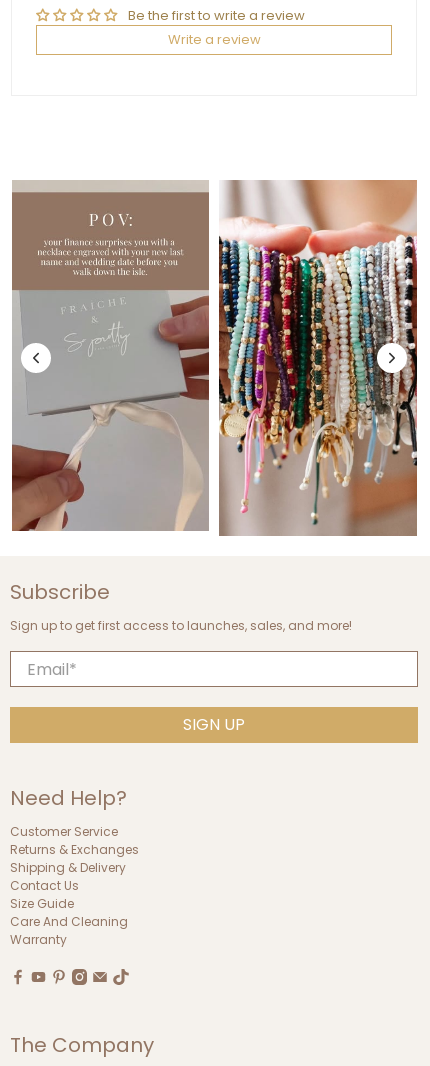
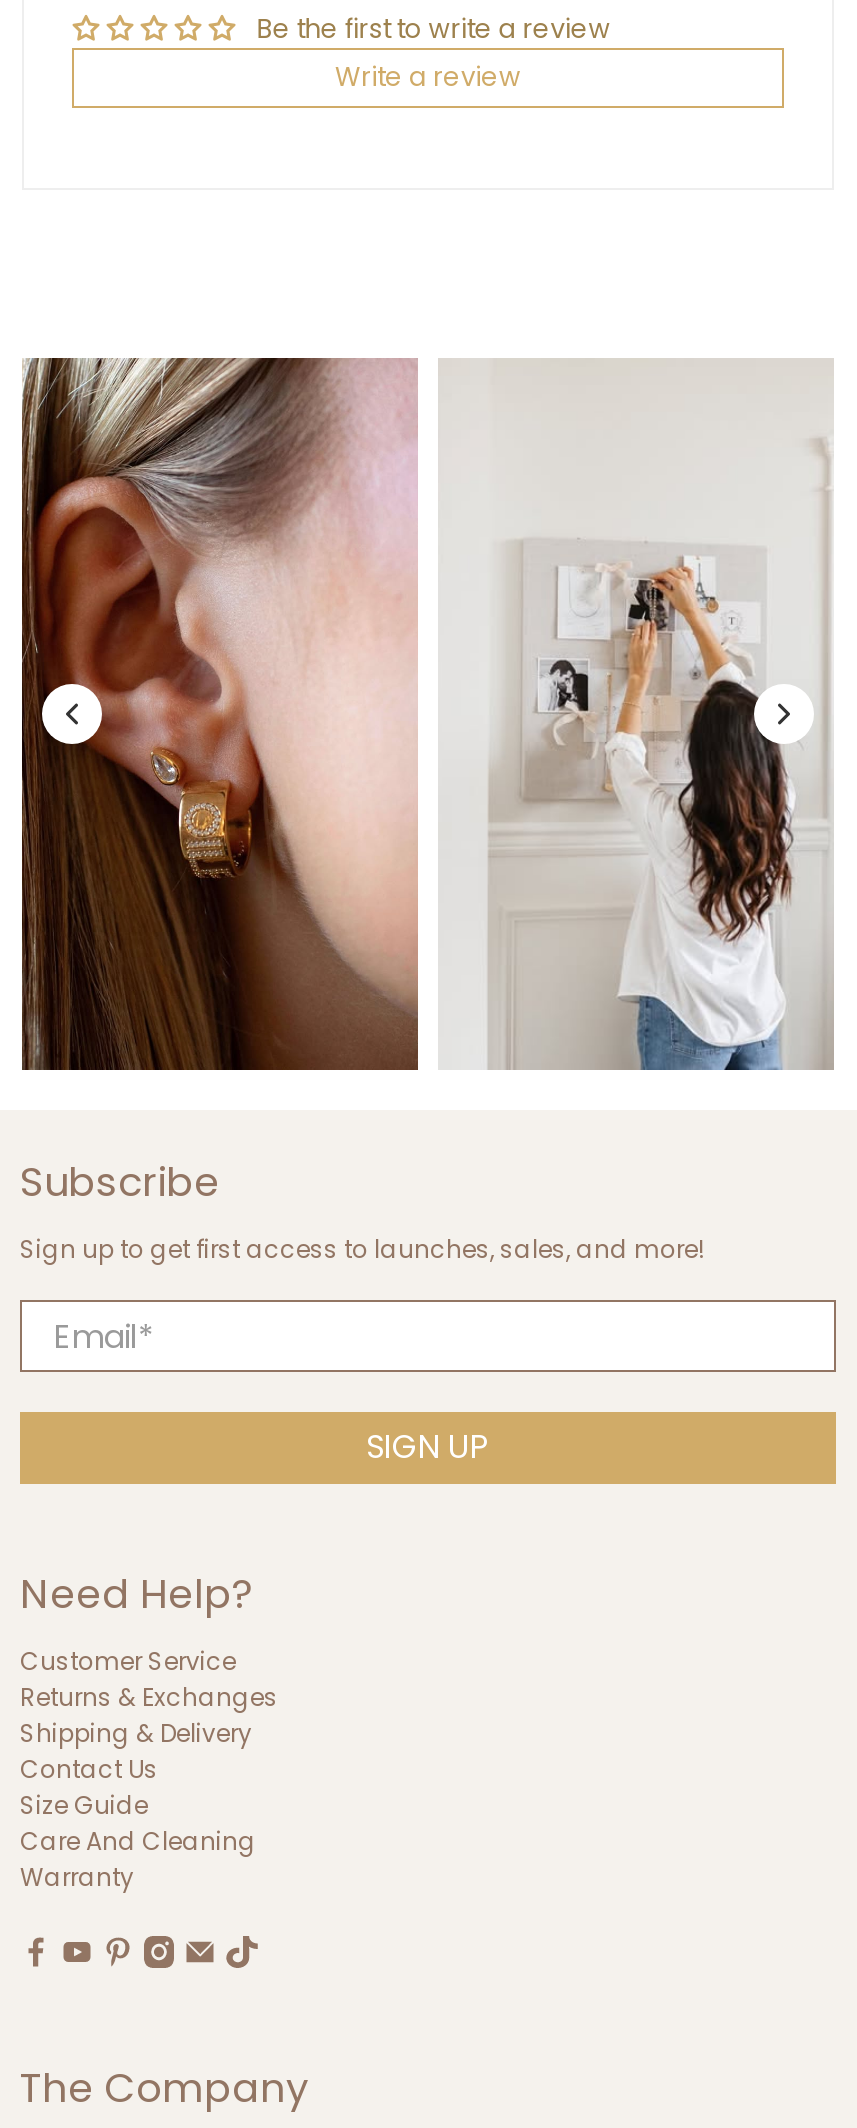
[11,180,210,536] [image] -> [20,356,420,1072] [image]
[218,180,418,537] [image] -> [438,360,834,1072] [image]

